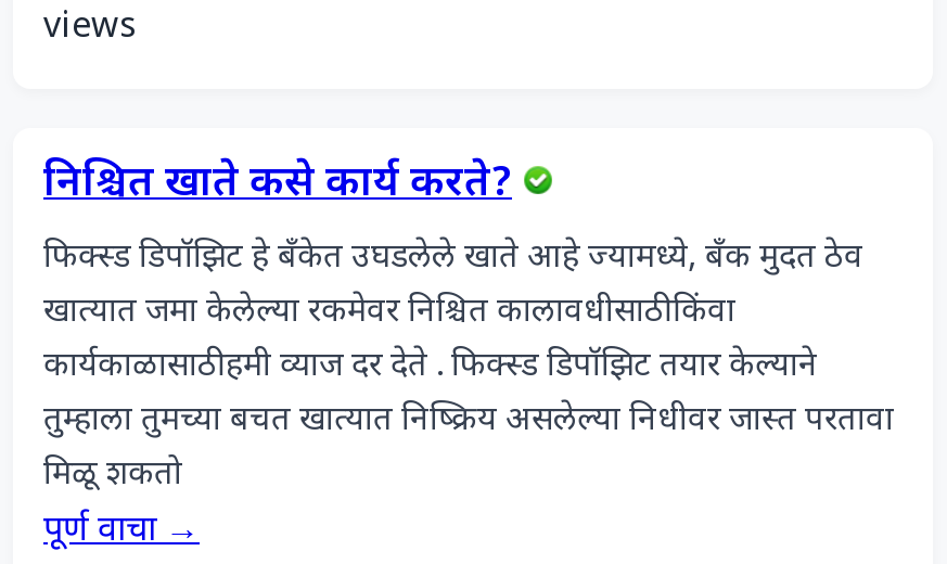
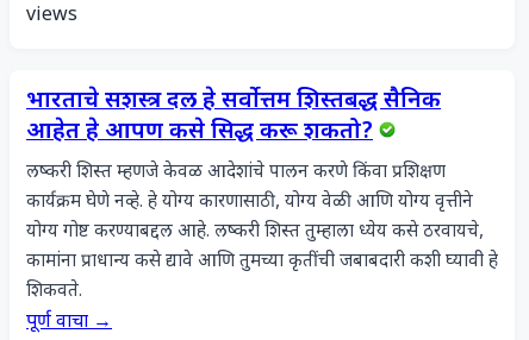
[43,158,894,497] निश्चित खाते कसे कार्य करते? | फिक्स्ड डिपॉझिट हे बँकेत उघडलेले खाते आहे ज्यामध्ये, बँक मुदत ठेव | खात्यात जमा केलेल्या रकमेवर निश्चित कालावधीसाठी किंवा | कार्यकाळासाठी हमी व्याज दर देते . फिक्स्ड डिपॉझिट तयार केल्याने | तुम्हाला तुमच्या बचत खात्यात निष्क्रिय असलेल्या निधीवर जास्त परतावा | मिळू शकतो -> [26,87,498,303] भारताचे सशस्त्र दल हे सर्वोत्तम शिस्तबद्ध सैनिक | आहेत हे आपण कसे सिद्ध करू शकतो? | लष्करी शिस्त म्हणजे केवळ आदेशांचे पालन करणे किंवा प्रशिक्षण | कार्यक्रम घेणे नव्हे. हे योग्य कारणासाठी, योग्य वेळी आणि योग्य वृत्तीने | योग्य गोष्ट करण्याबद्दल आहे. लष्करी शिस्त तुम्हाला ध्येय कसे ठरवायचे, | कामांना प्राधान्य कसे द्यावे आणि तुमच्या कृतींची जबाबदारी कशी घ्यावी हे | शिकवते.

